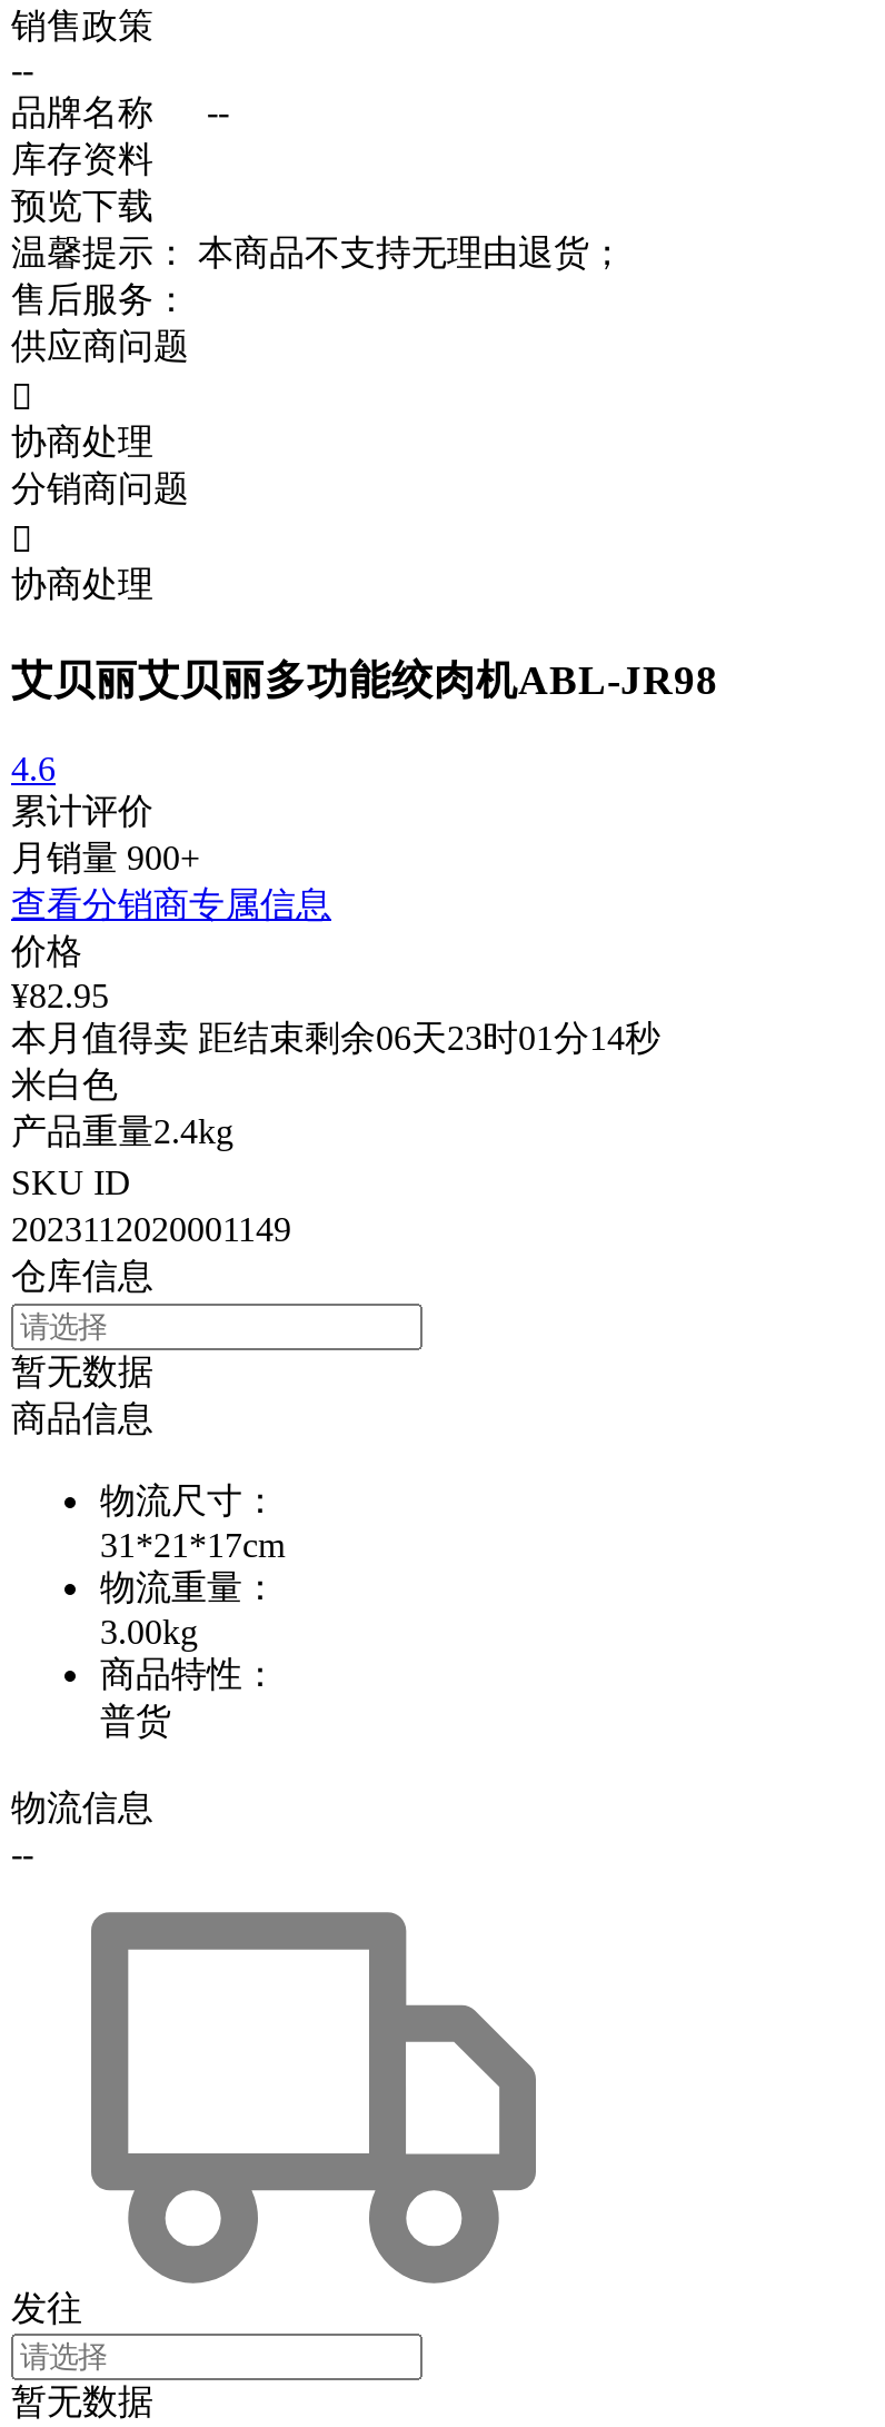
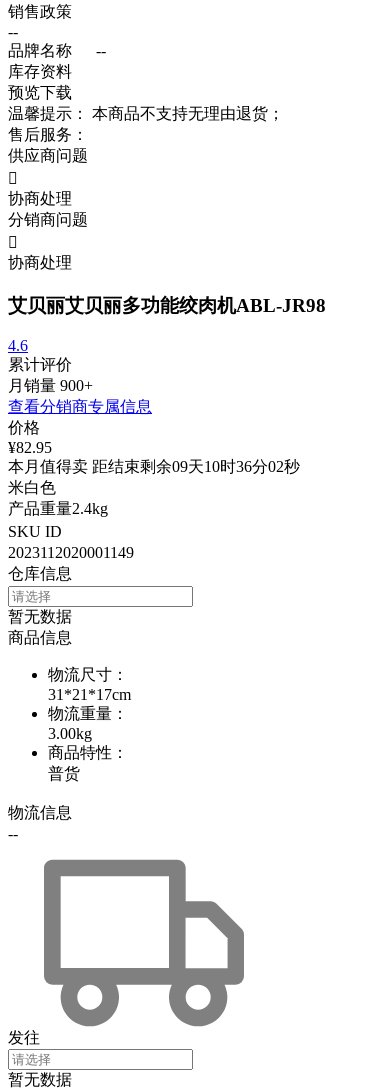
[11,1020,660,1058] 本月值得卖 距结束剩余06天23时01分14秒 -> [8,458,300,475] 本月值得卖 距结束剩余09天10时36分02秒

